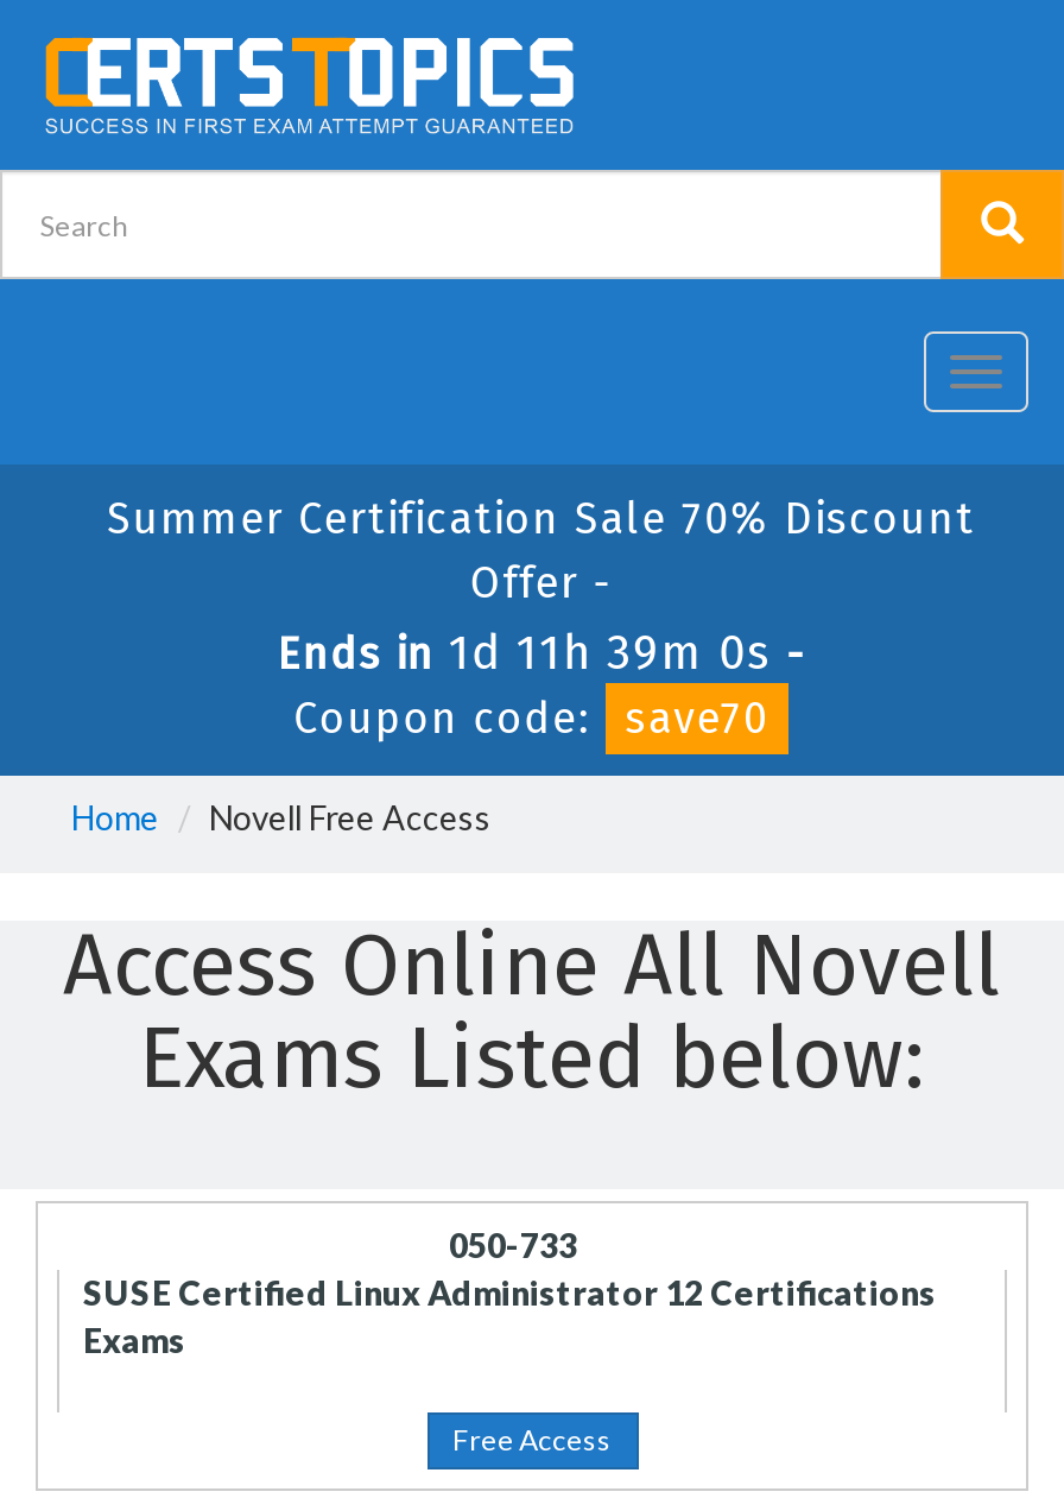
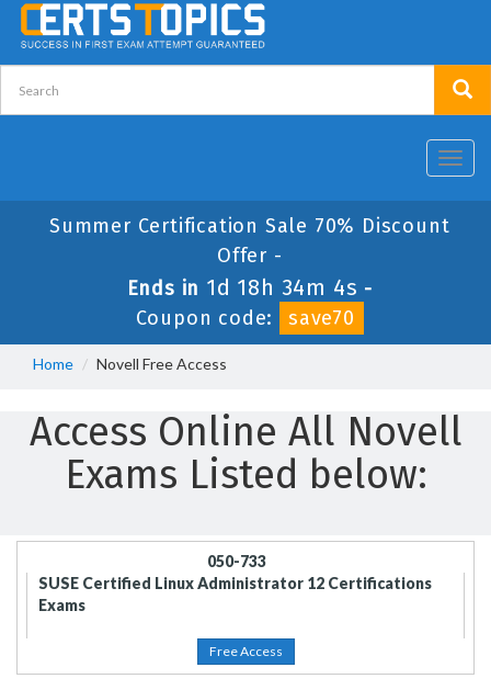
[277,624,805,681] Ends in 1d 11h 39m 0s - -> [127,274,373,301] Ends in 1d 18h 34m 4s -

